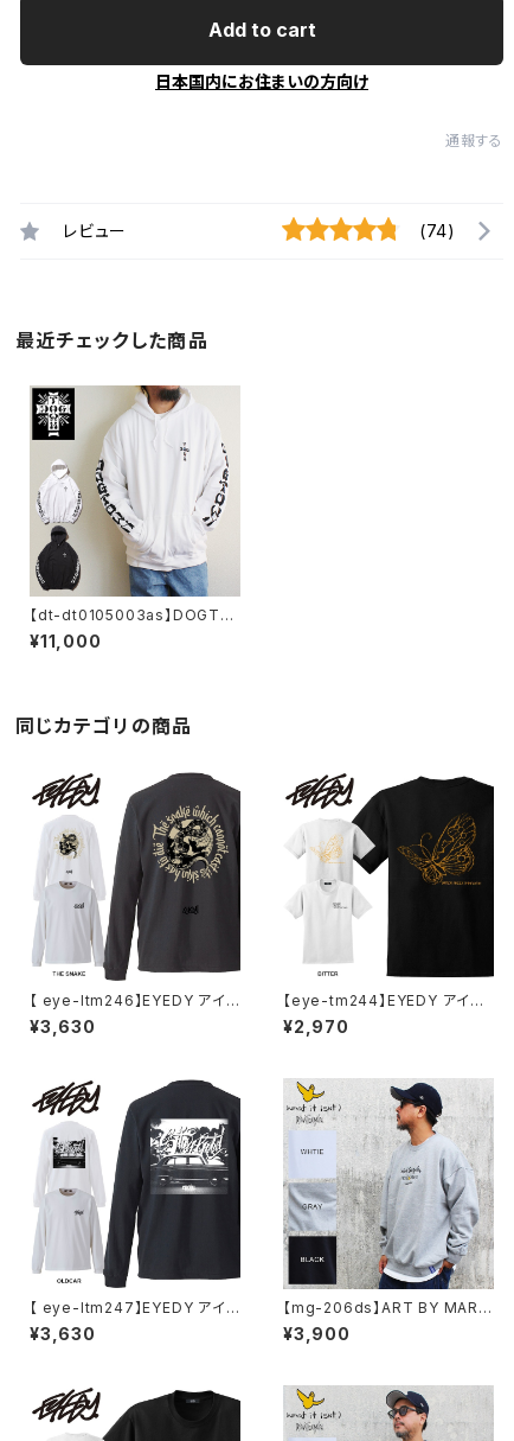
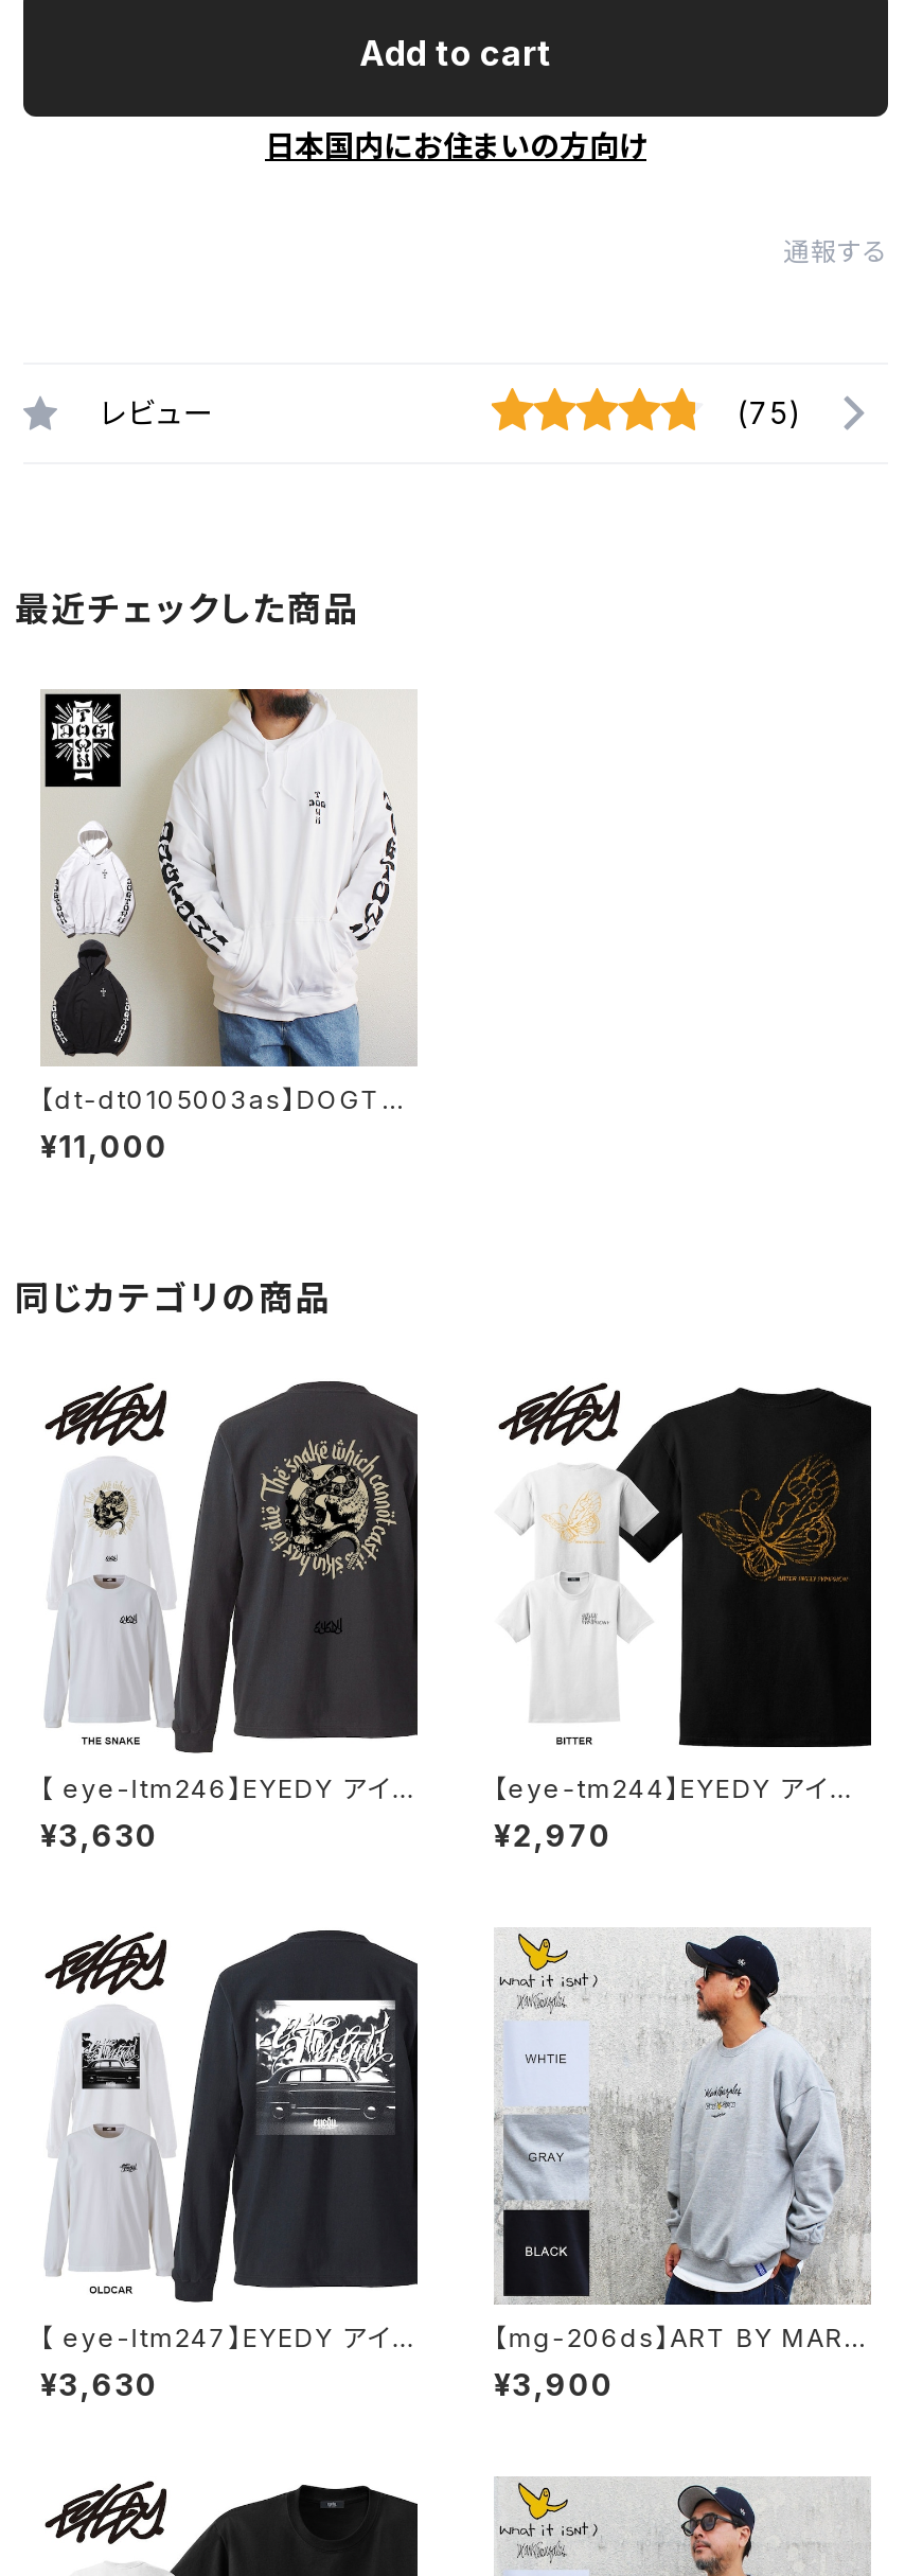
[419,221,456,241] (74) -> [737,394,803,430] (75)

